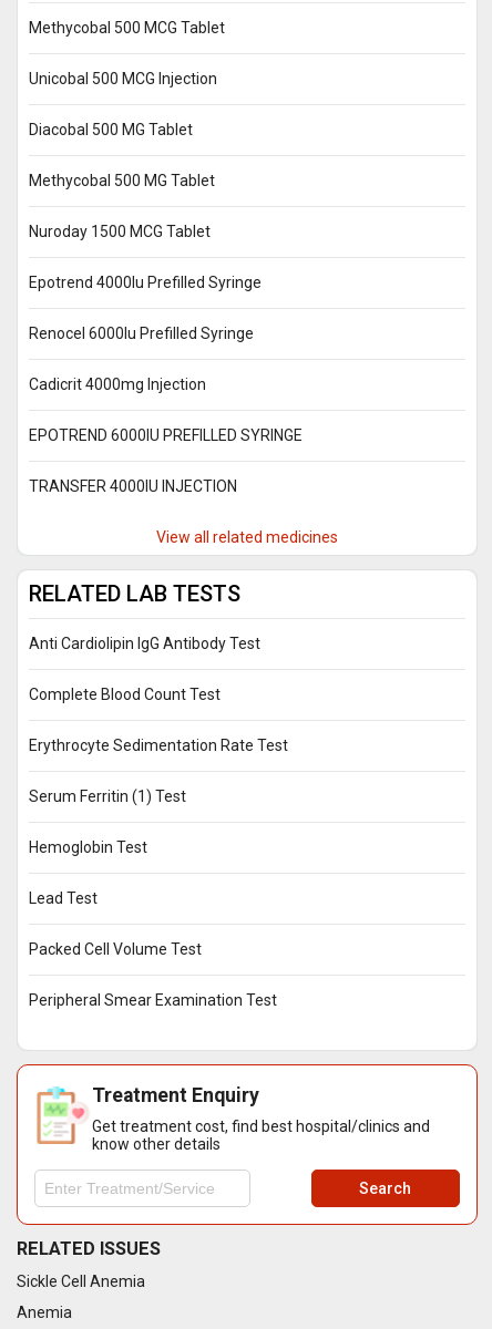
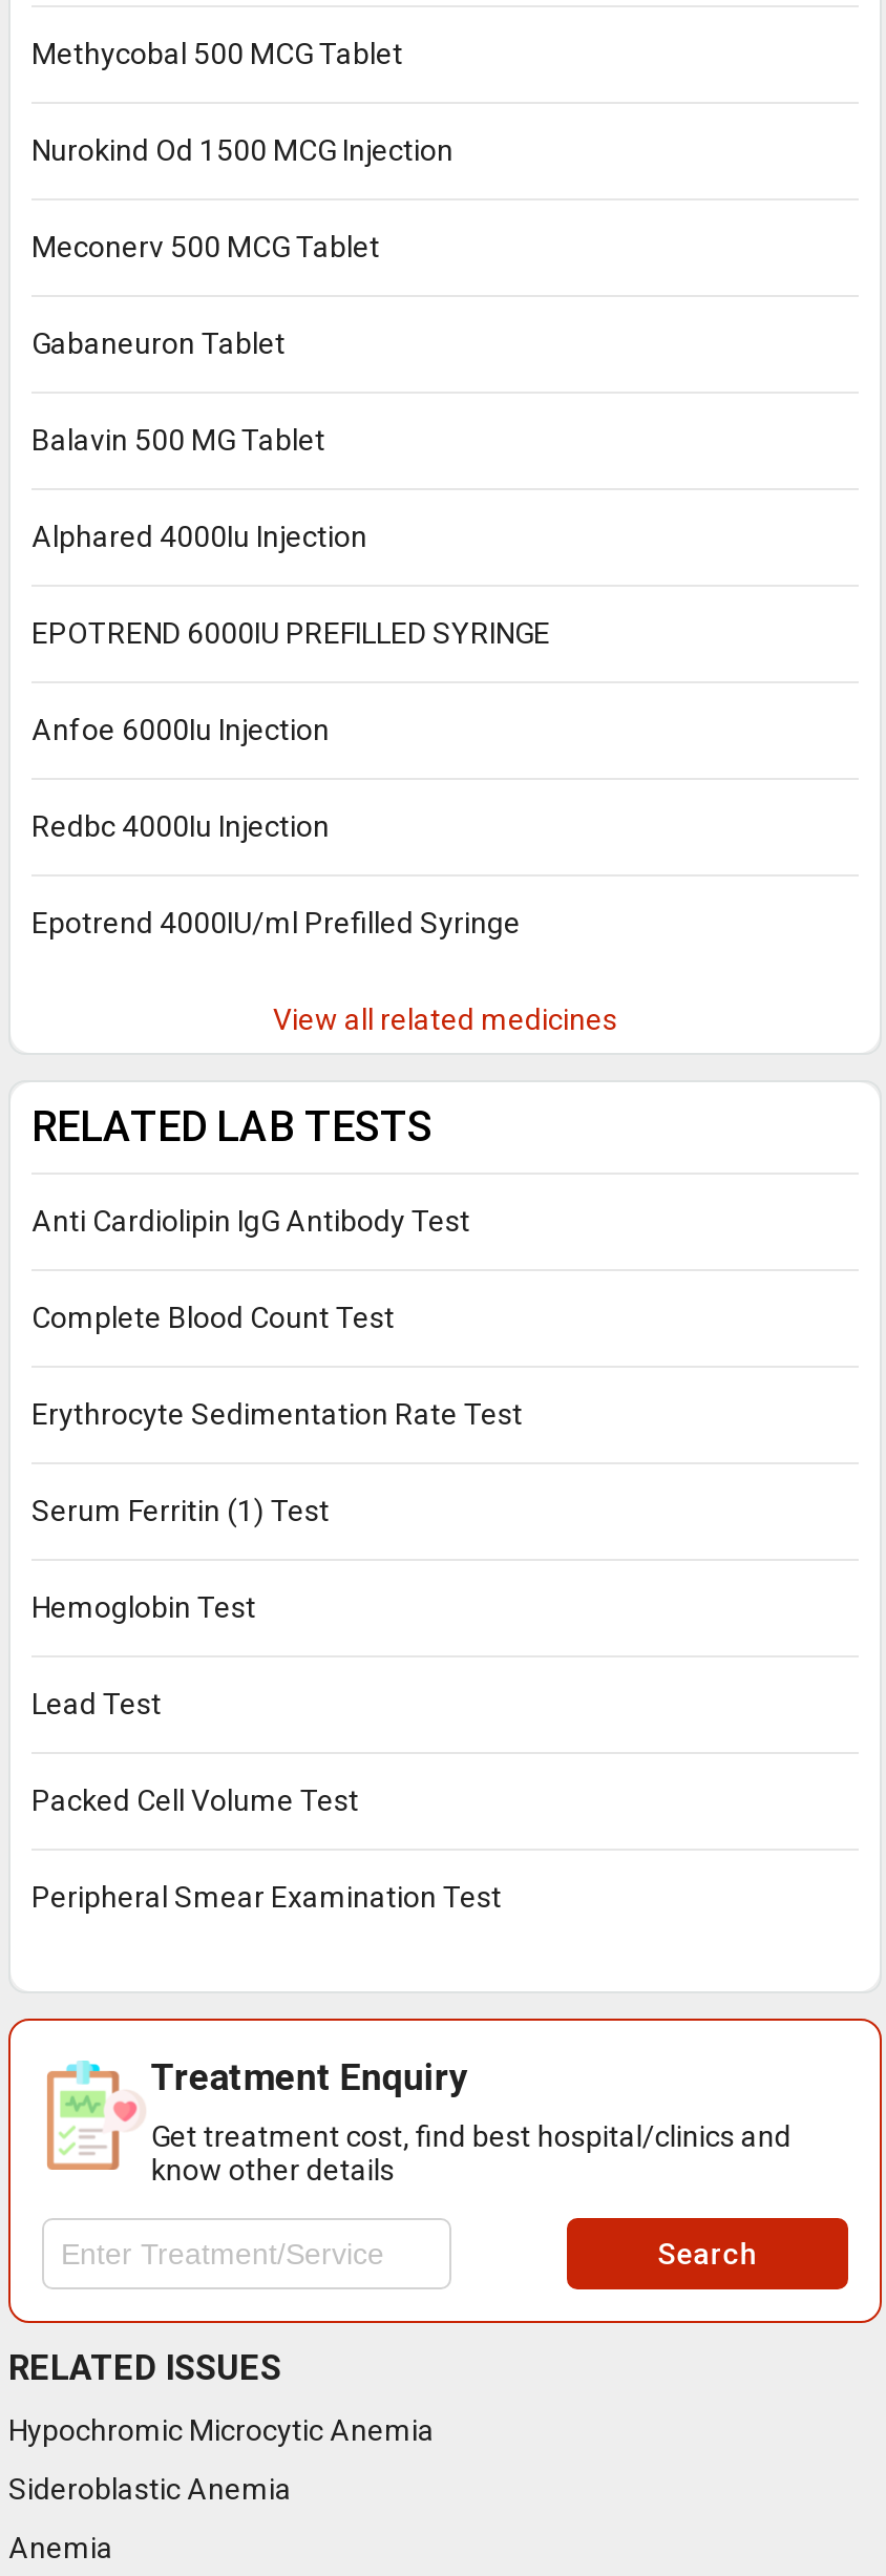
[29,70,262,393] Unicobal 500 MCG Injection | Diacobal 500 MG Tablet | Methycobal 500 MG Tablet | Nuroday 1500 MCG Tablet | Epotrend 4000Iu Prefilled Syringe | Renocel 6000Iu Prefilled Syringe | Cadicrit 4000mg Injection -> [31,134,453,553] Nurokind Od 1500 MCG Injection | Meconerv 500 MCG Tablet | Gabaneuron Tablet | Balavin 500 MG Tablet | Alphared 4000Iu Injection
moved [29,426,303,444] -> [31,616,550,650]: EPOTREND 6000IU PREFILLED SYRINGE
[29,477,237,495] TRANSFER 4000IU INJECTION -> [31,713,521,940] Anfoe 6000Iu Injection | Redbc 4000Iu Injection | Epotrend 4000IU/ml Prefilled Syringe
[17,1273,145,1290] Sickle Cell Anemia -> [8,2414,435,2506] Hypochromic Microcytic Anemia | Sideroblastic Anemia

